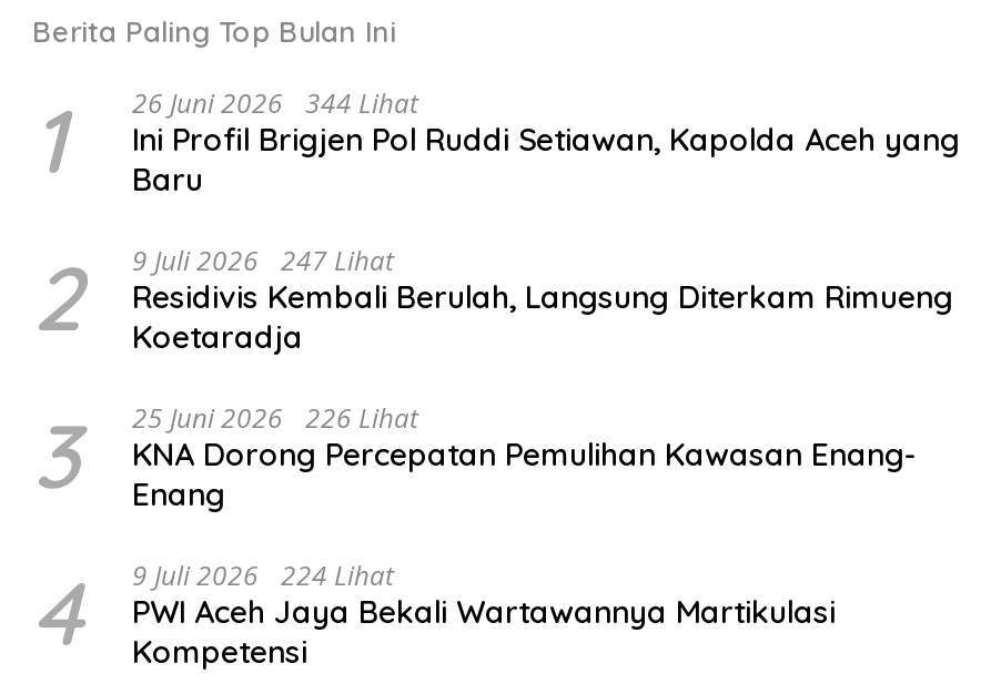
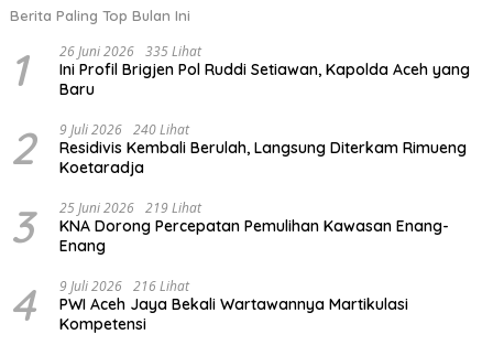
[32,85,960,200] 1 26 Juni 2026 344 Lihat Ini Profil Brigjen Pol Ruddi Setiawan, Kapolda Aceh yang Baru -> [10,42,470,100] 1 26 Juni 2026 335 Lihat Ini Profil Brigjen Pol Ruddi Setiawan, Kapolda Aceh yang Baru
[32,243,953,358] 2 9 Juli 2026 247 Lihat Residivis Kembali Berulah, Langsung Diterkam Rimueng Koetaradja -> [10,121,467,178] 2 9 Juli 2026 240 Lihat Residivis Kembali Berulah, Langsung Diterkam Rimueng Koetaradja
[32,400,918,515] 3 25 Juni 2026 226 Lihat KNA Dorong Percepatan Pemulihan Kawasan Enang- Enang -> [10,199,449,256] 3 25 Juni 2026 219 Lihat KNA Dorong Percepatan Pemulihan Kawasan Enang- Enang
[32,557,836,673] 4 9 Juli 2026 224 Lihat PWI Aceh Jaya Bekali Wartawannya Martikulasi Kompetensi -> [10,277,408,334] 4 9 Juli 2026 216 Lihat PWI Aceh Jaya Bekali Wartawannya Martikulasi Kompetensi

